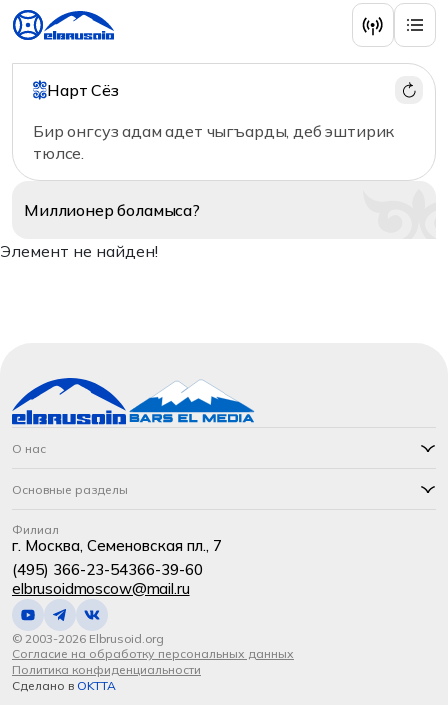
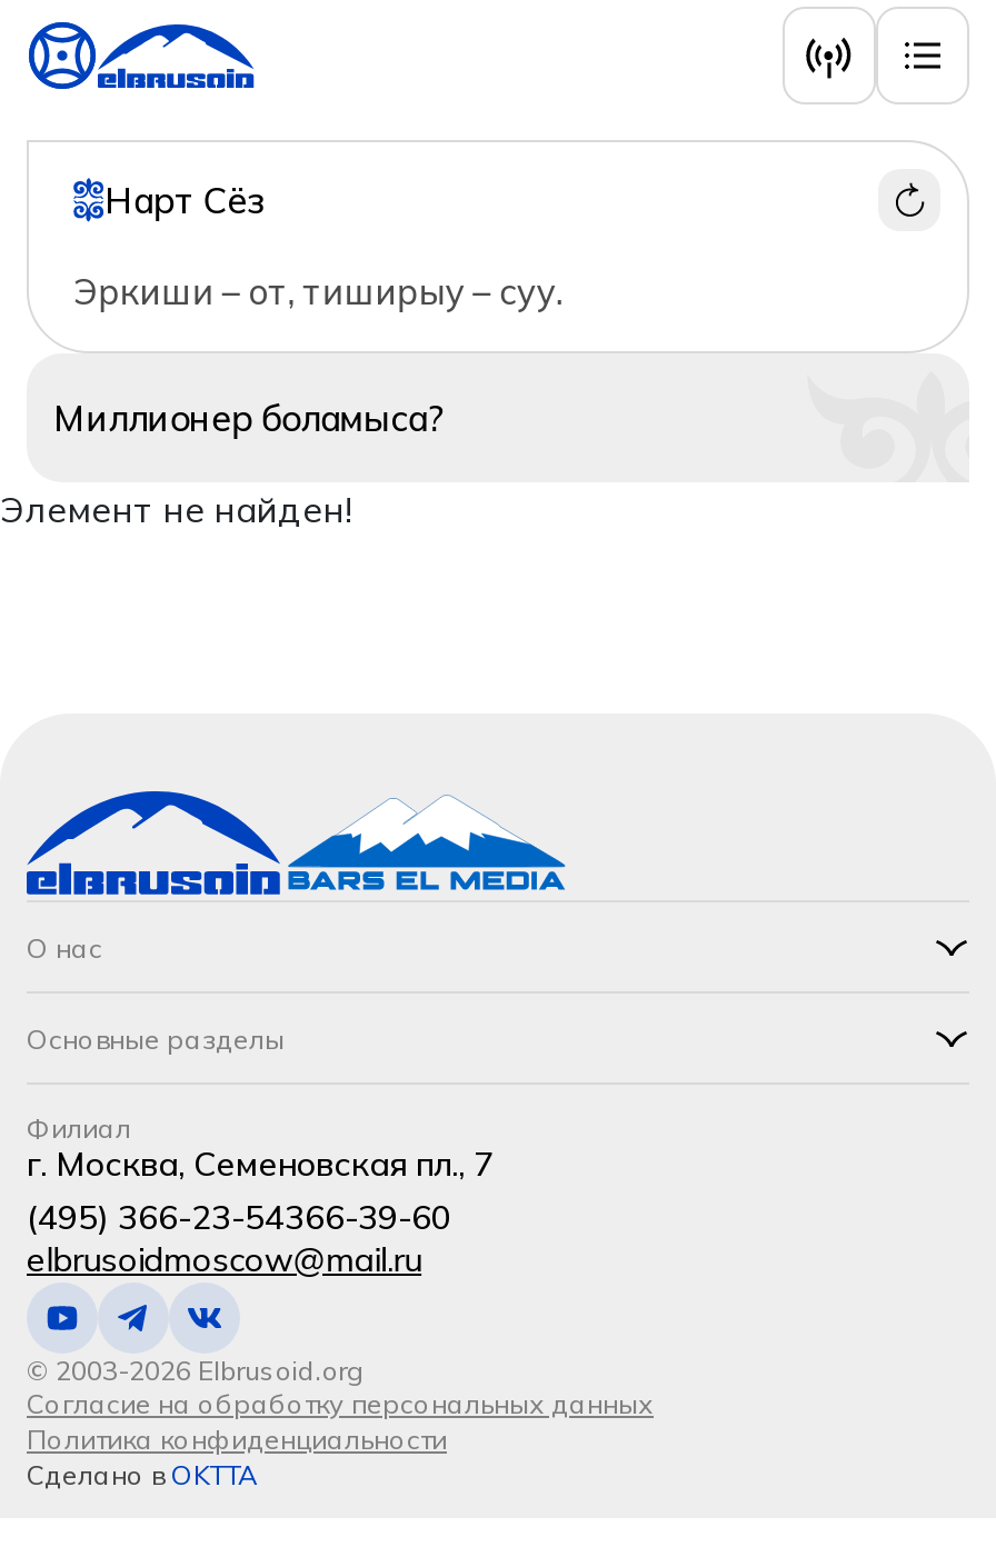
[33,121,394,163] Бир онгсуз адам адет чыгъарды, деб эштирик | тюлсе. -> [73,269,562,313] Эркиши – от, тиширыу – суу.

